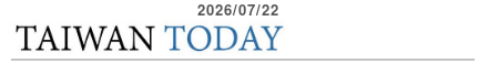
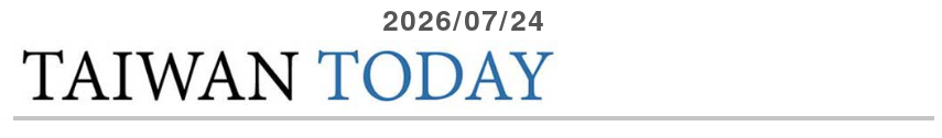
[197,0,279,20] 2026/07/22 -> [383,0,546,39] 2026/07/24

